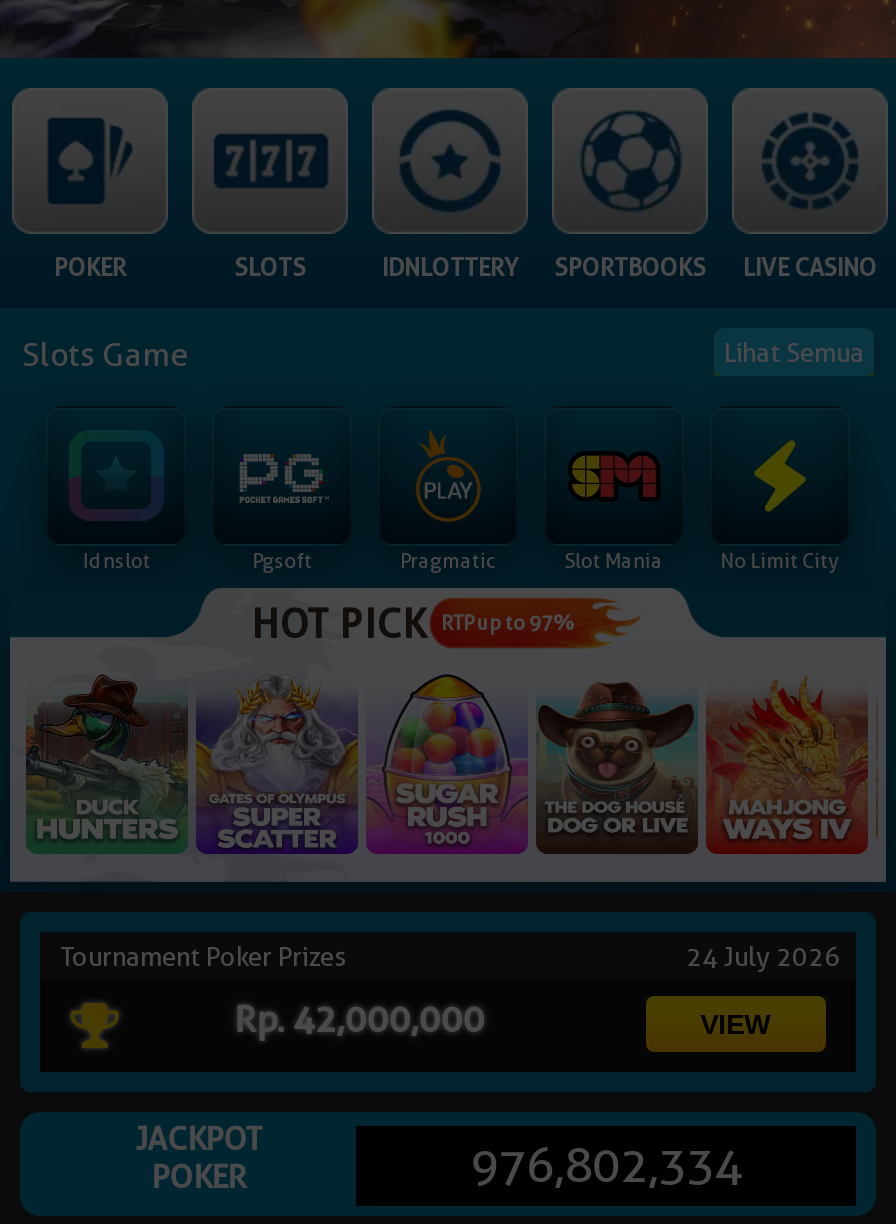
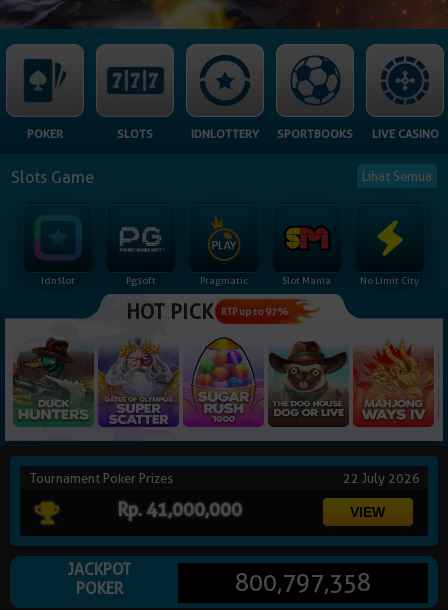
[686,941,846,973] 24 July 2026 -> [343,470,423,486] 22 July 2026
[234,999,484,1041] Rp. 42,000,000 -> [117,499,242,520] Rp. 41,000,000
[470,1137,742,1195] 976,802,334 -> [235,568,371,597] 800,797,358

